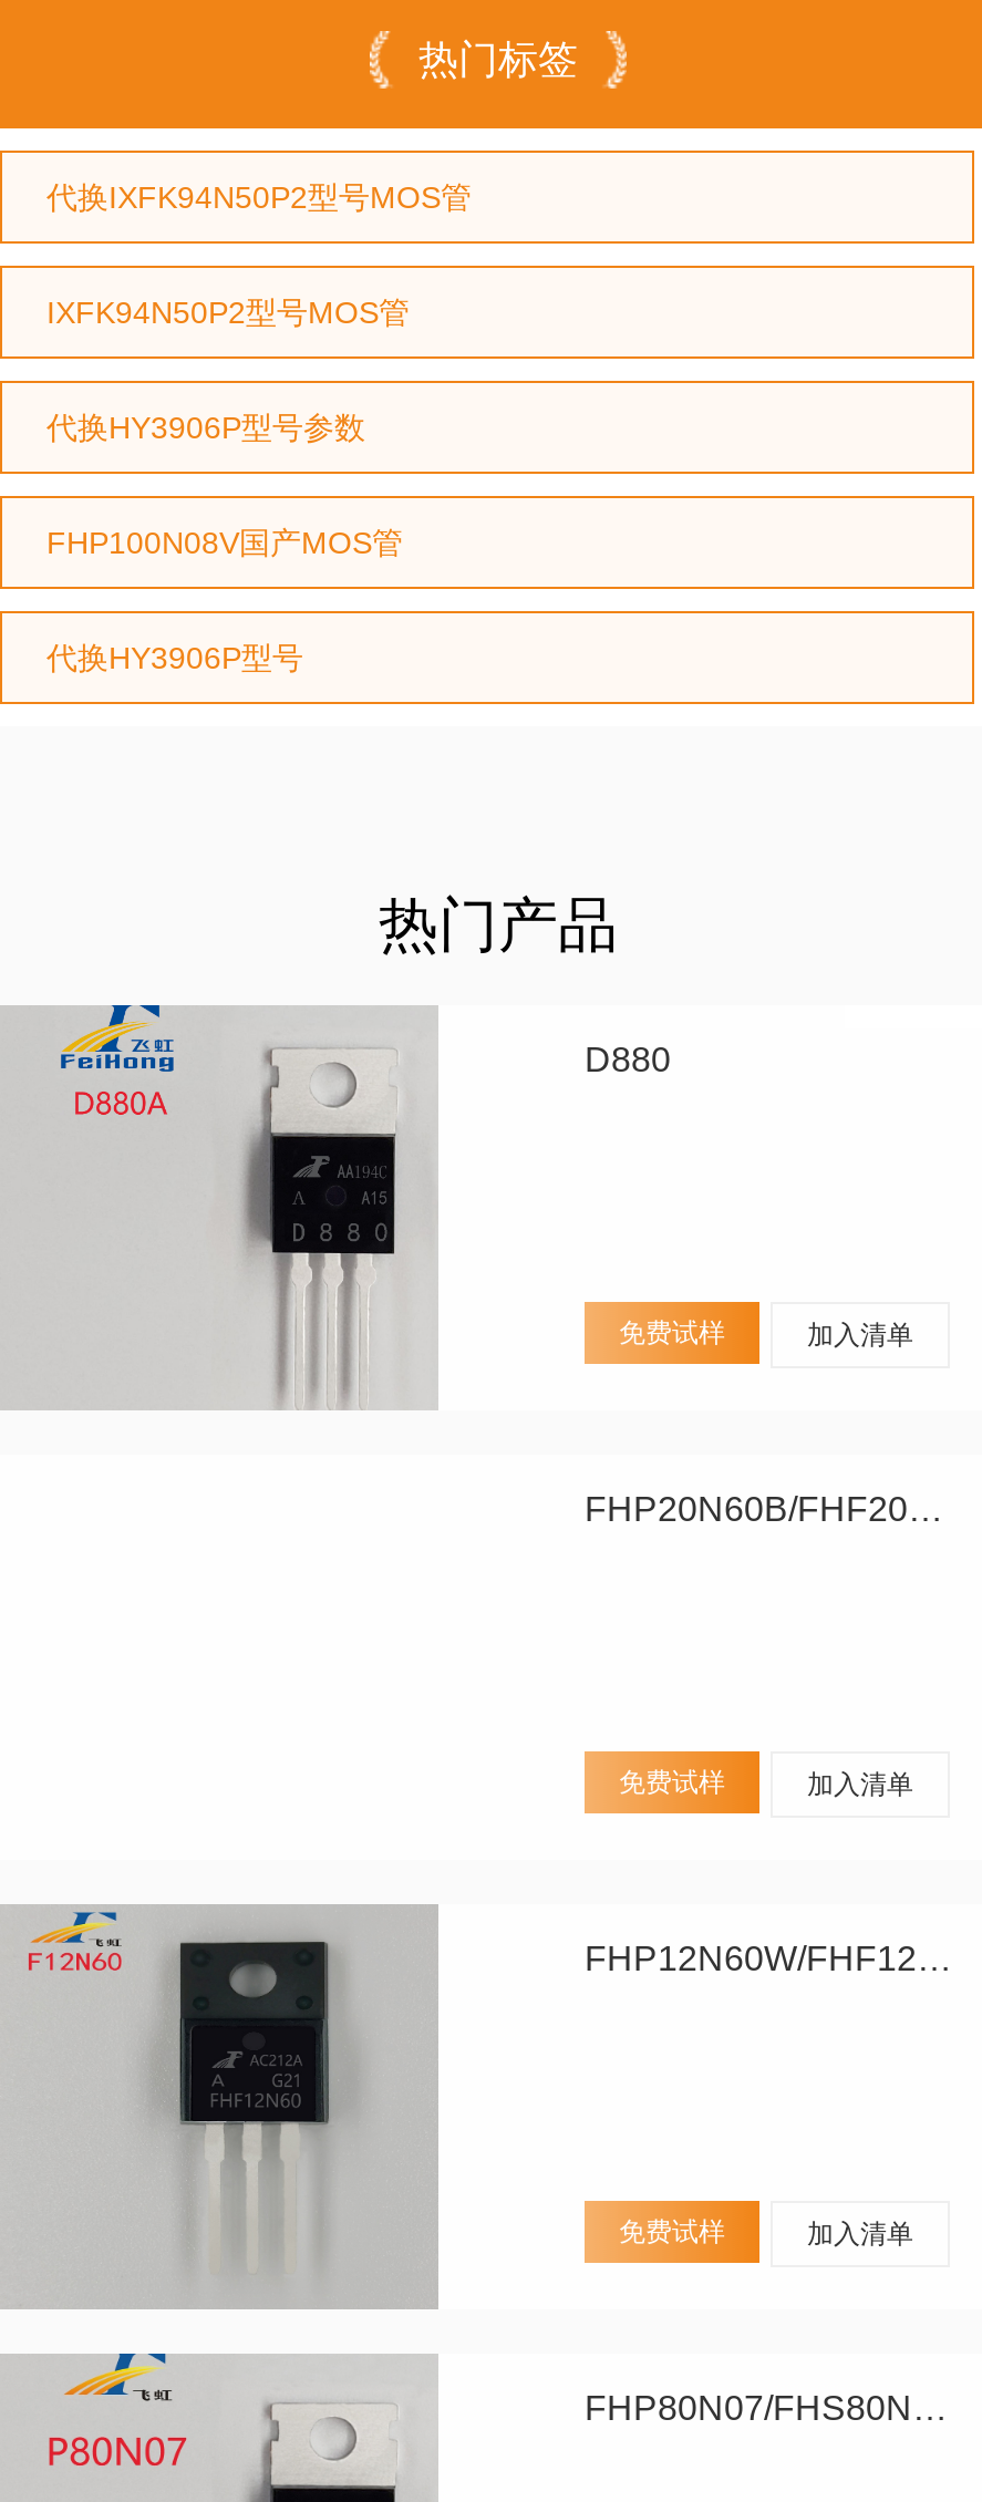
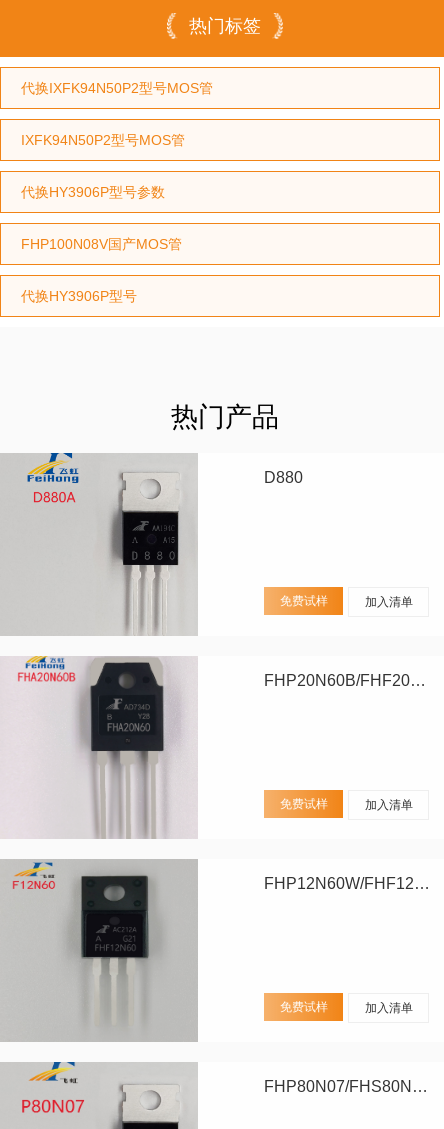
none -> [3,655,197,839] [image]

